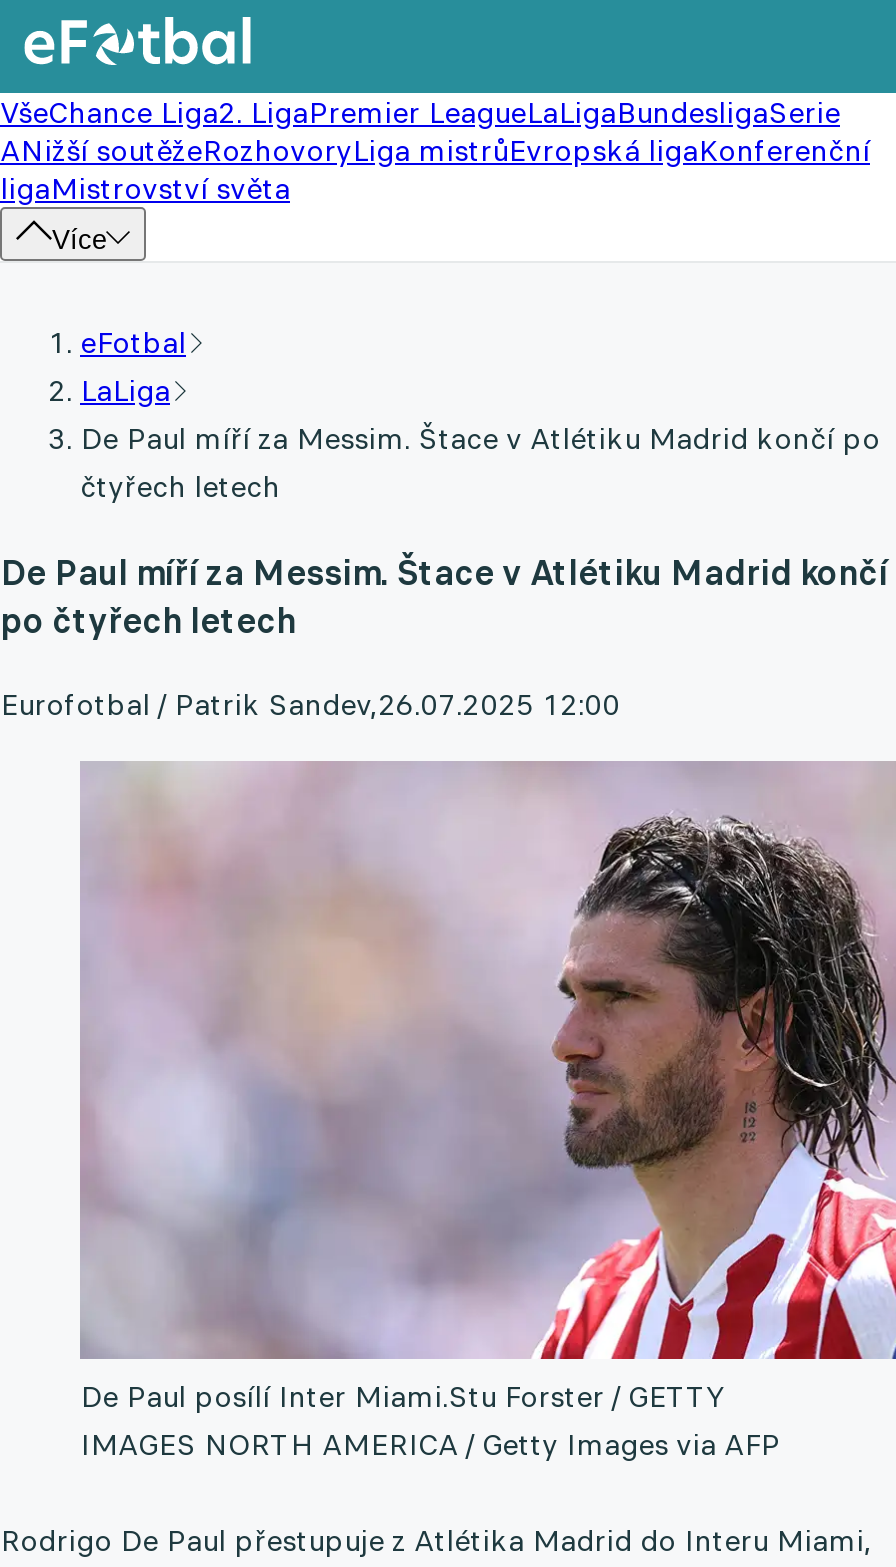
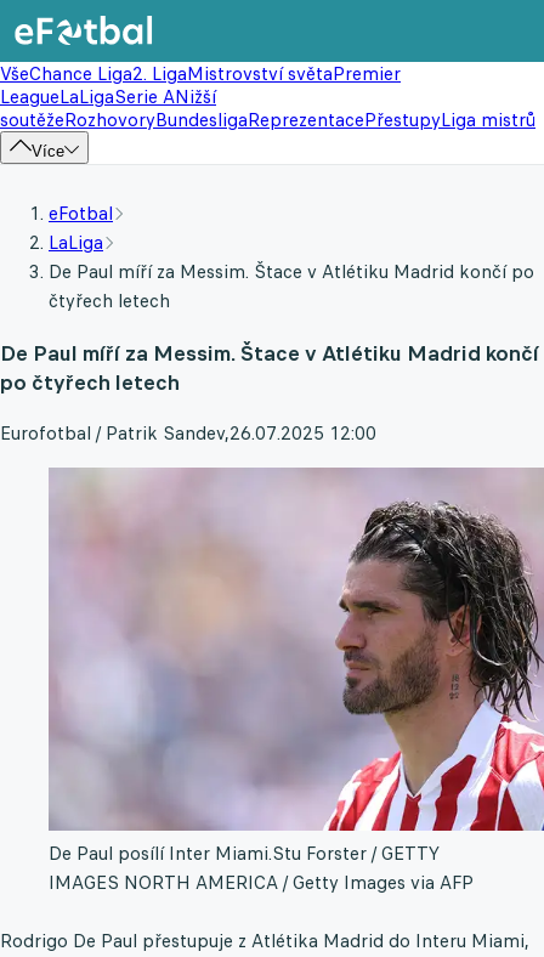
[0,93,870,207] VšeChance Liga2. LigaPremier LeagueLaLigaBundesligaSerie | ANižší soutěžeRozhovoryLiga mistrůEvropská ligaKonferenční | ligaMistrovství světa -> [0,62,535,131] VšeChance Liga2. LigaMistrovství světaPremier | LeagueLaLigaSerie ANižší | soutěžeRozhovoryBundesligaReprezentacePřestupyLiga mistrů

